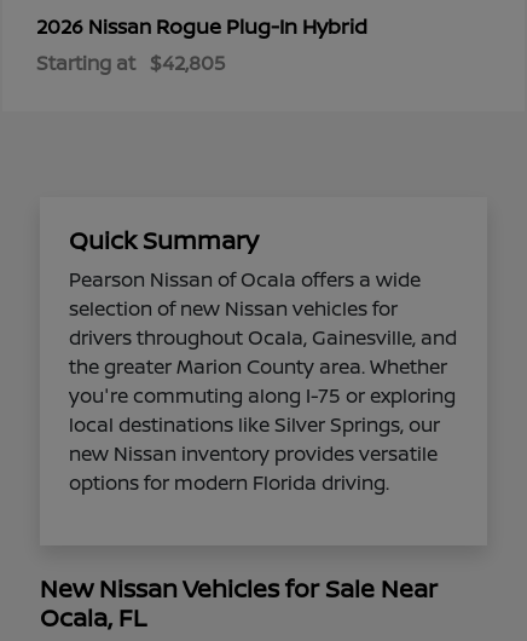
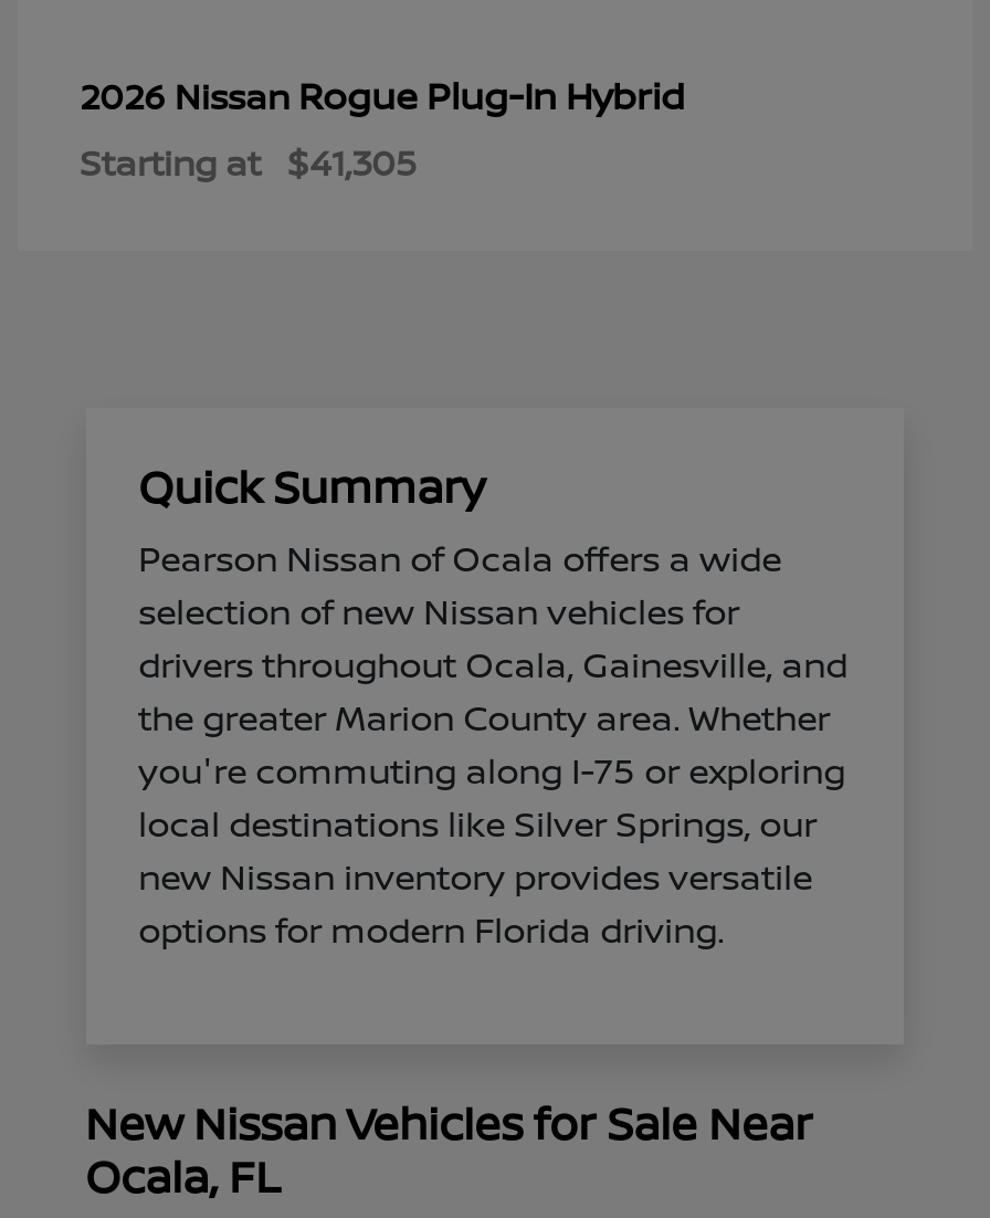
[36,50,226,76] Starting at $42,805 -> [80,139,418,187] Starting at $41,305

